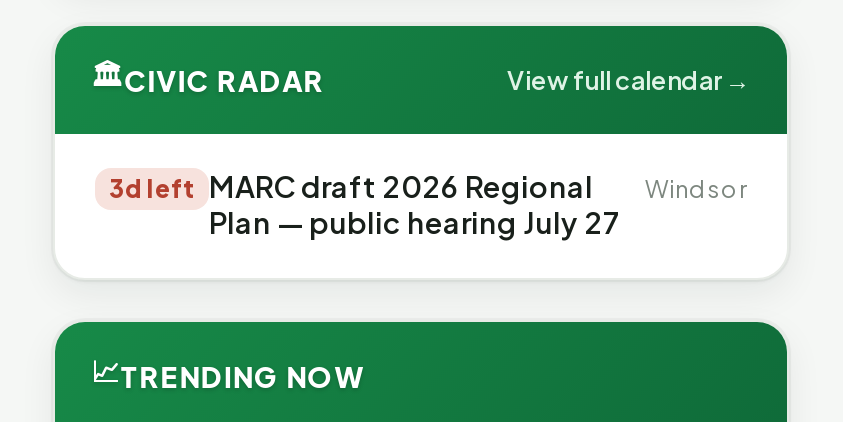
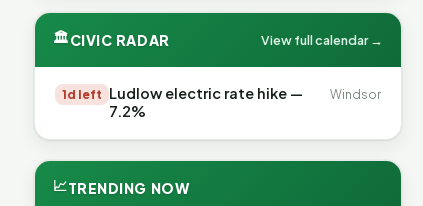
[109,168,621,240] 3d left MARC draft 2026 Regional | Plan — public hearing July 27 -> [62,84,303,120] 1d left Ludlow electric rate hike — | 7.2%

